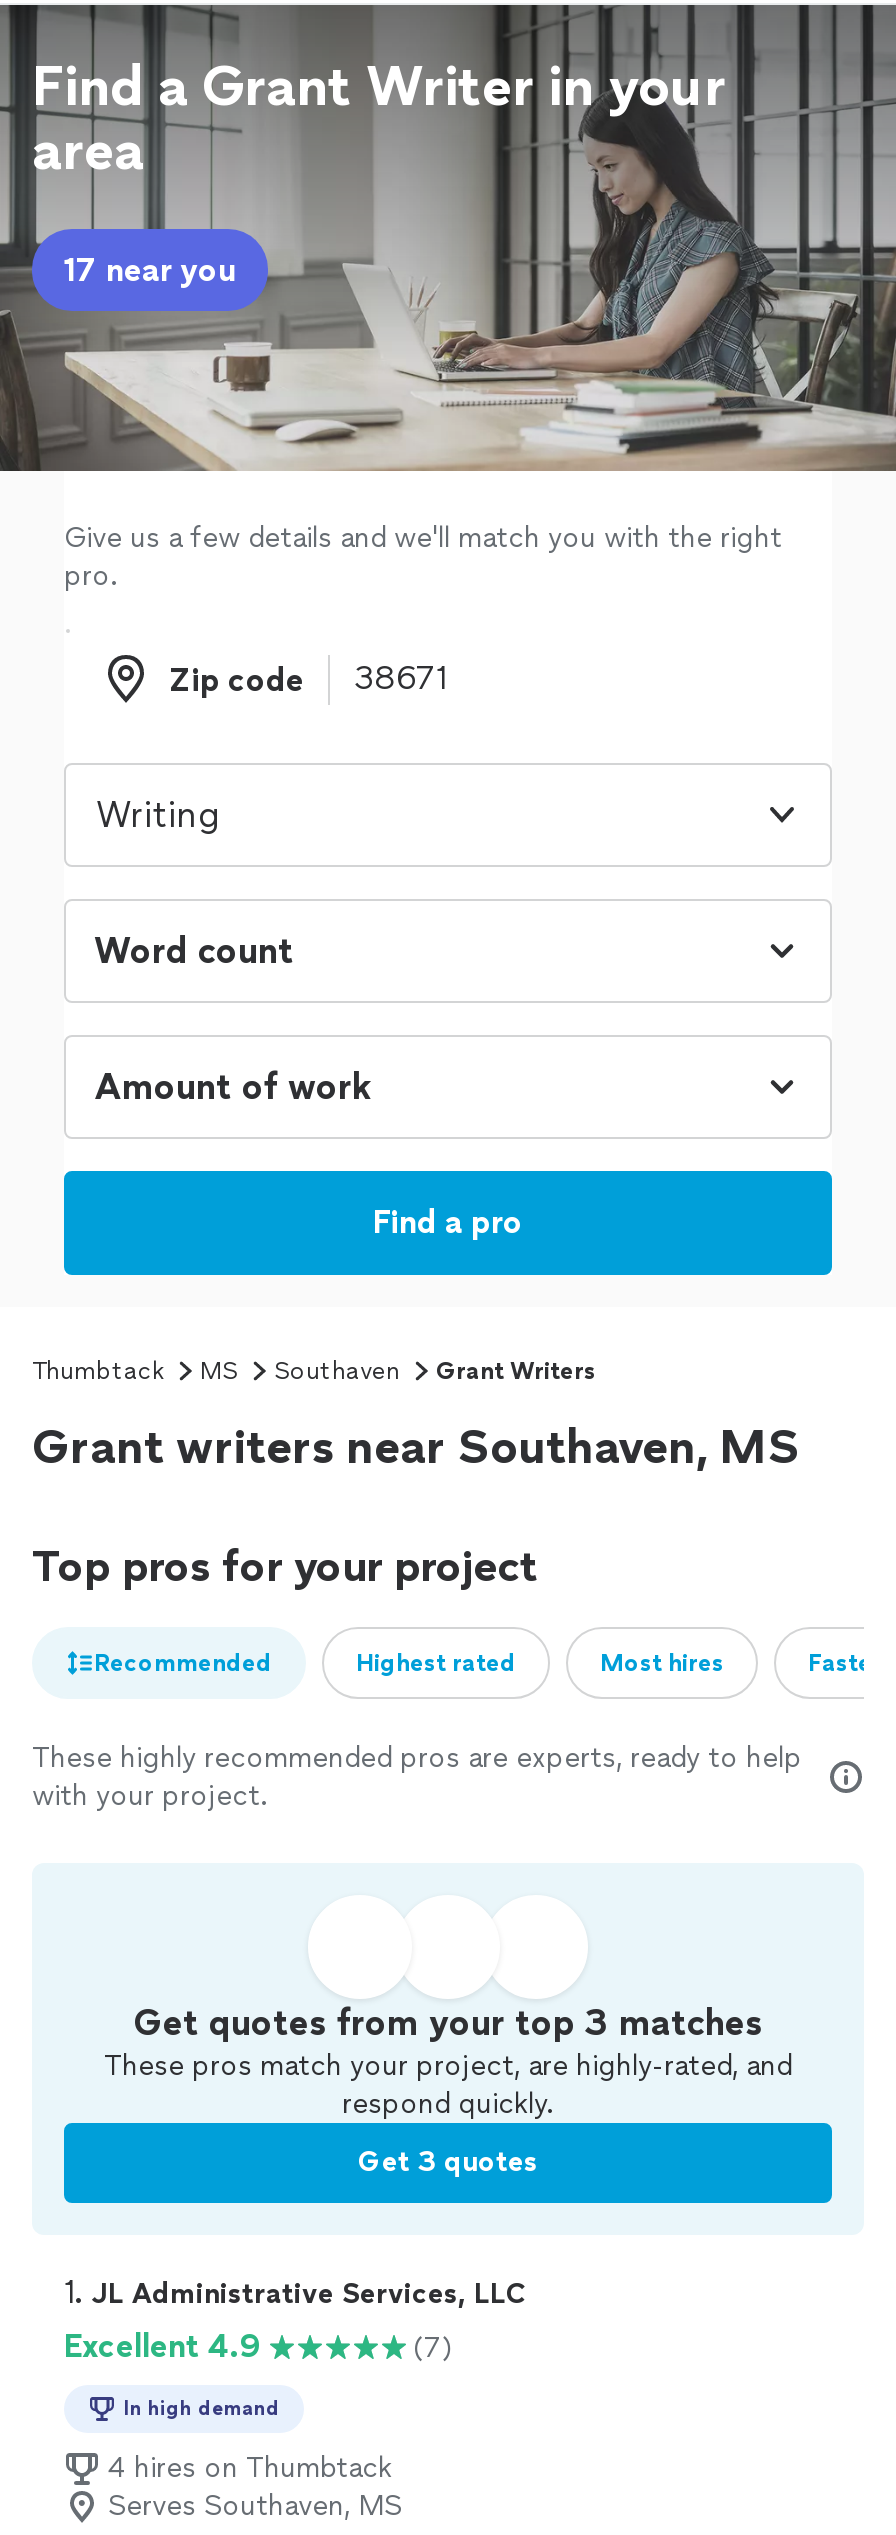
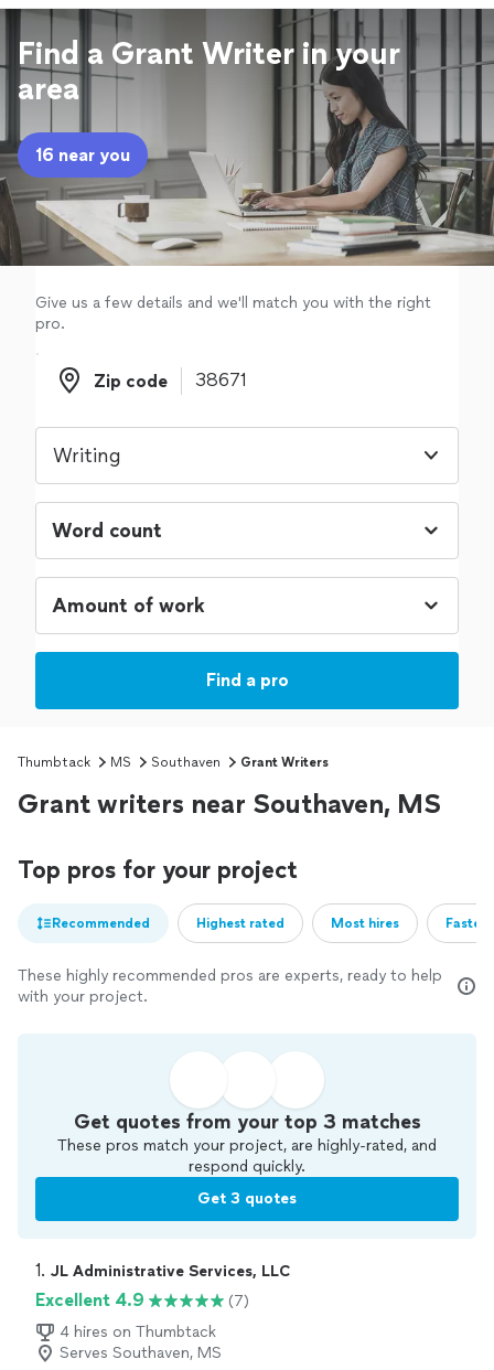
[64,251,236,289] 17 near you -> [35,145,130,165] 16 near you
[124,2395,280,2421] In high demand -> none

